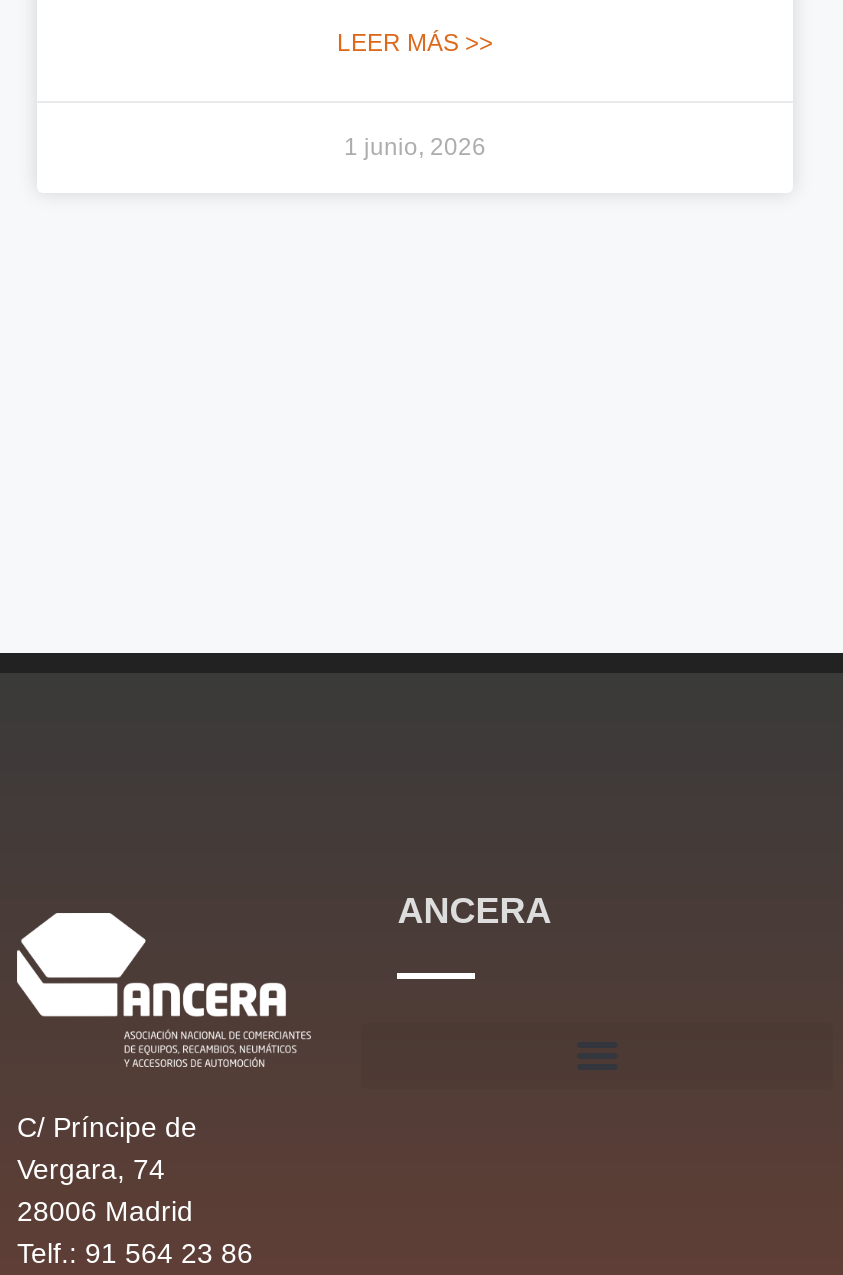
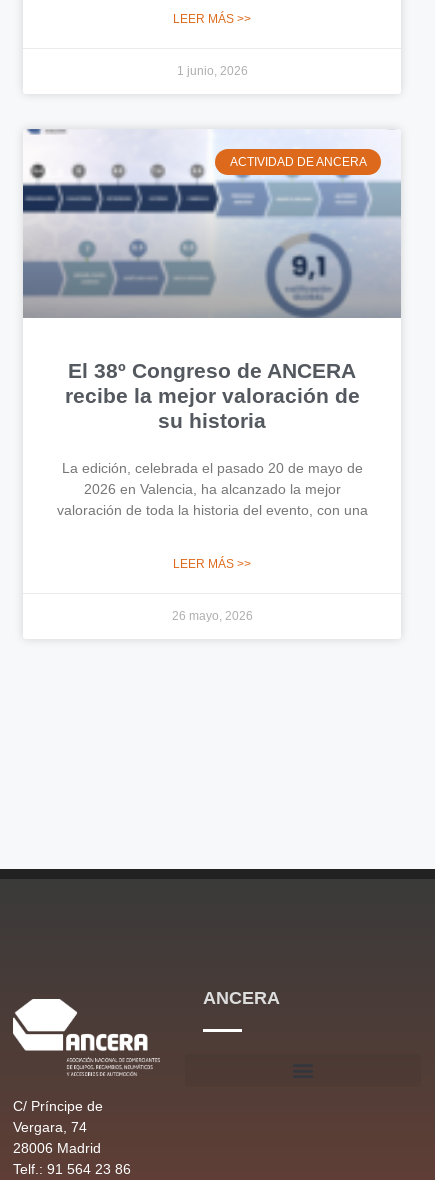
none -> [22,128,402,319] [image] | ACTIVIDAD DE ANCERA
none -> [56,359,367,571] El 38º Congreso de ANCERA | recibe la mejor valoración de | su historia | La edición, celebrada el pasado 20 de mayo de | 2026 en Valencia, ha alcanzado la mejor | valoración de toda la historia del evento, con una | LEER MÁS >>
none -> [171,609,252,623] 26 mayo, 2026

